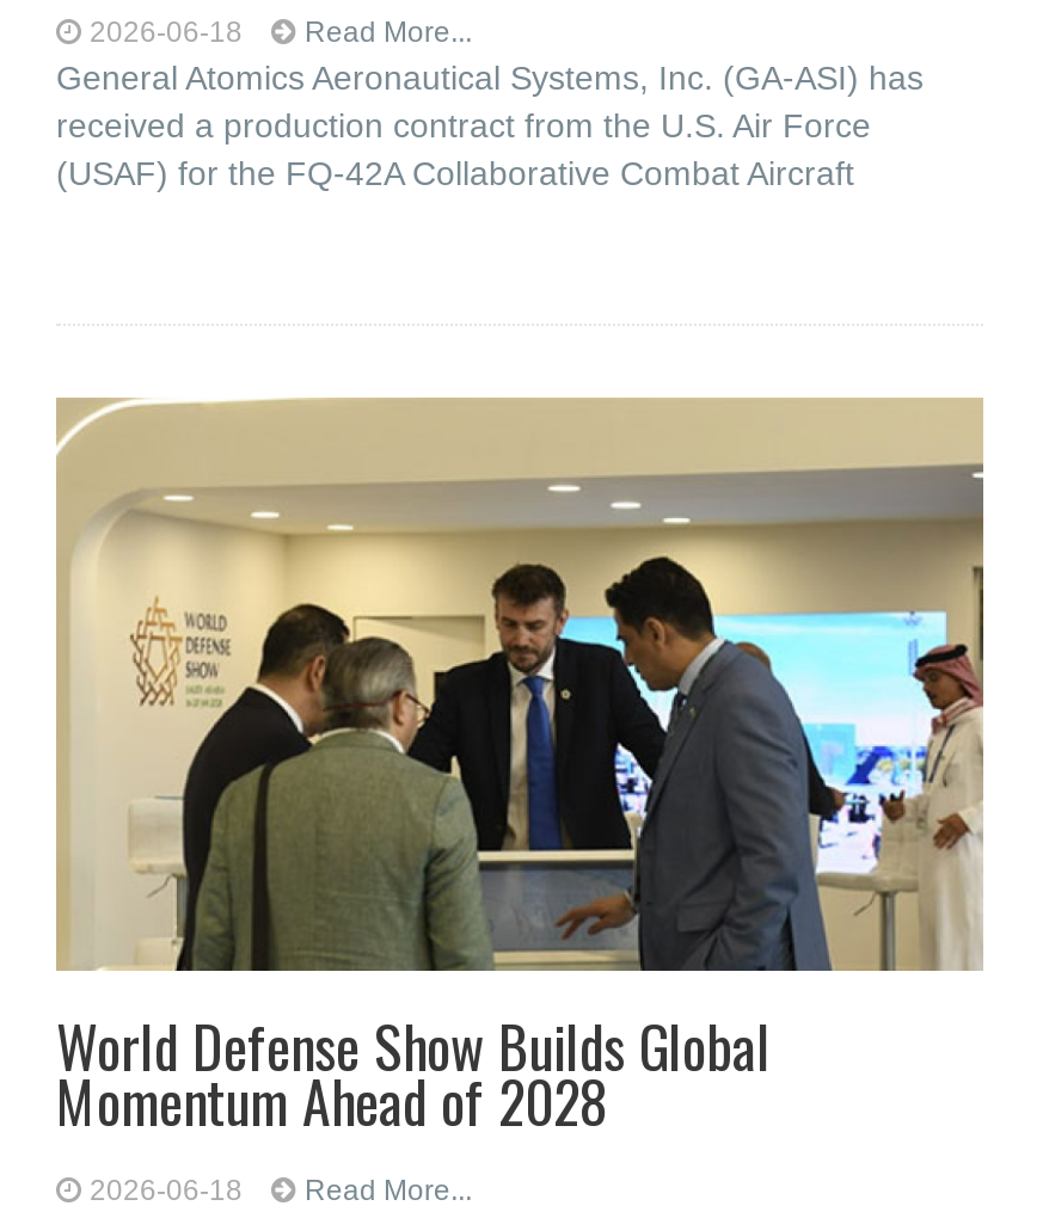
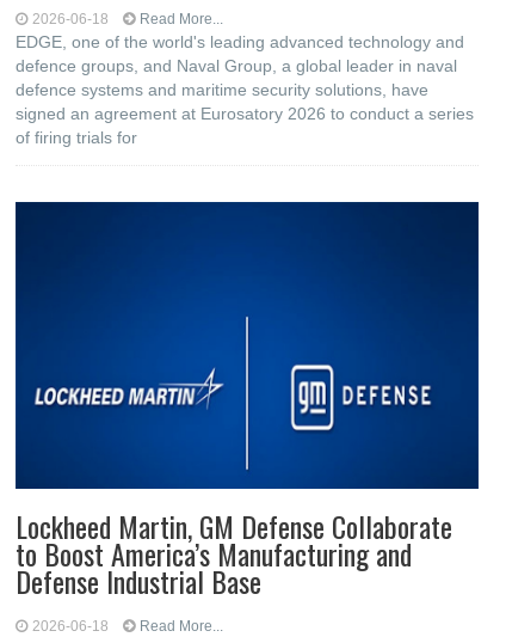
[56,59,924,192] General Atomics Aeronautical Systems, Inc. (GA-ASI) has | received a production contract from the U.S. Air Force | (USAF) for the FQ-42A Collaborative Combat Aircraft -> [16,32,474,147] EDGE, one of the world's leading advanced technology and | defence groups, and Naval Group, a global leader in naval | defence systems and maritime security solutions, have | signed an agreement at Eurosatory 2026 to conduct a series | of firing trials for
[54,398,986,1143] [image] | World Defense Show Builds Global | Momentum Ahead of 2028 -> [14,201,480,602] [image] | Lockheed Martin, GM Defense Collaborate | to Boost America’s Manufacturing and | Defense Industrial Base

